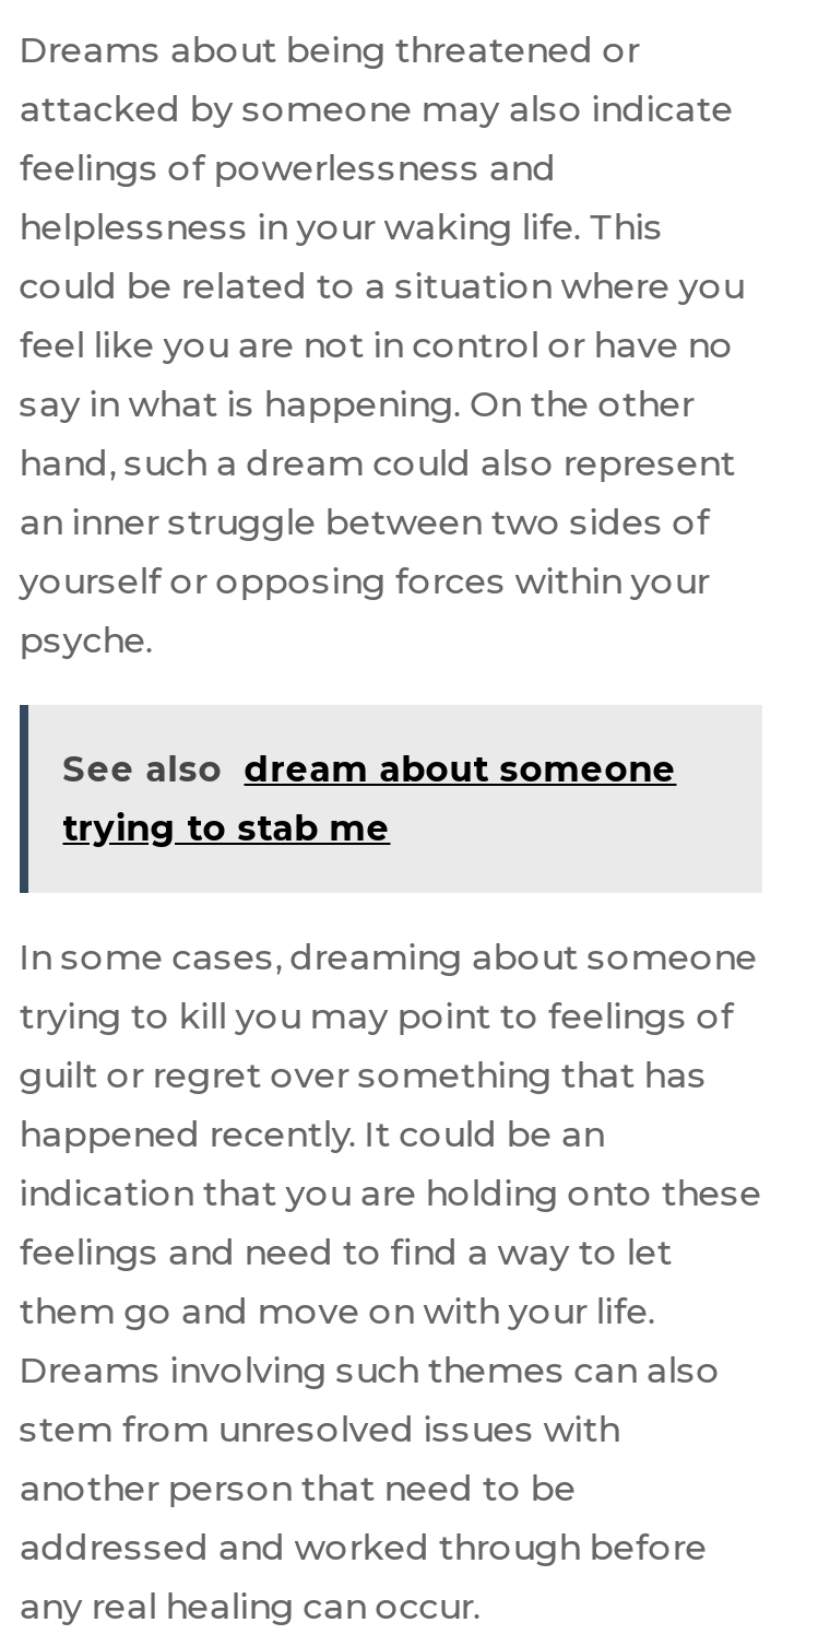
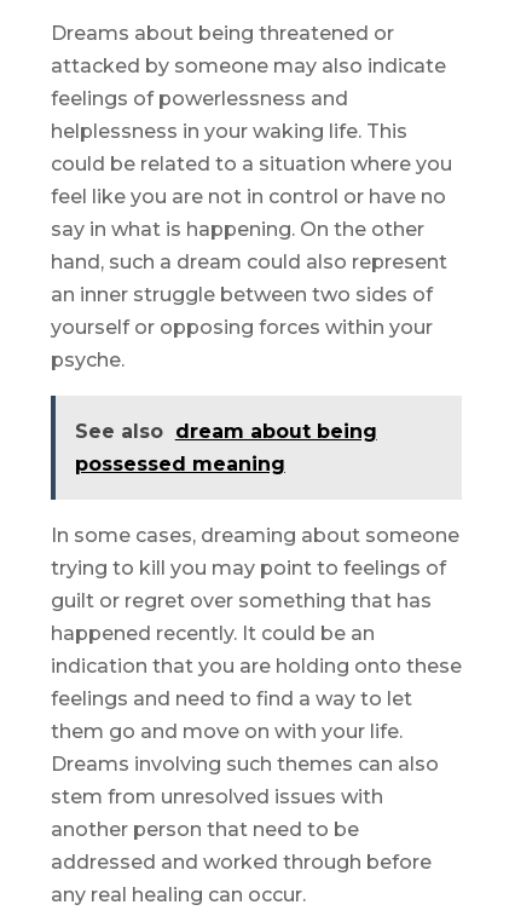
[63,749,677,850] See also dream about someone | trying to stab me -> [75,420,377,476] See also dream about being | possessed meaning

